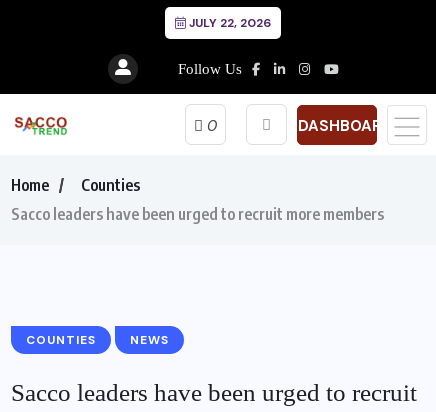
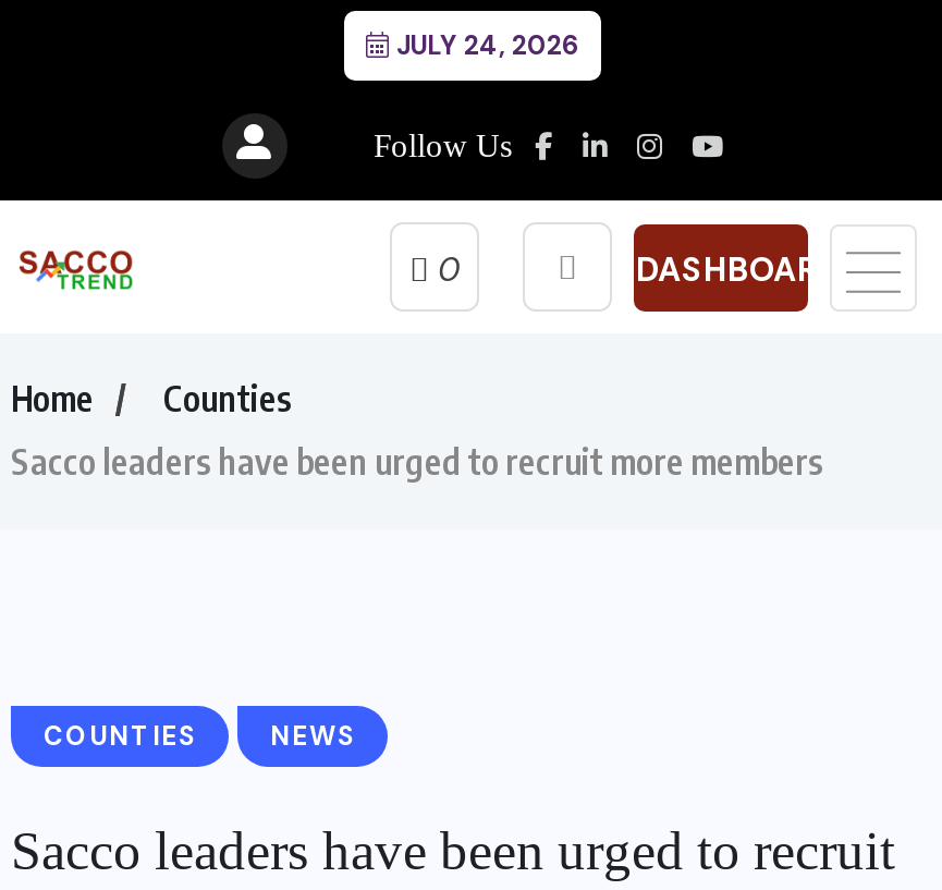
[186,15,271,31] JULY 22, 2026 -> [390,28,579,63] JULY 24, 2026

